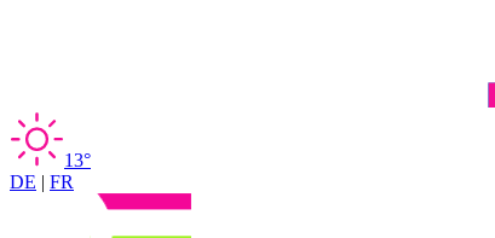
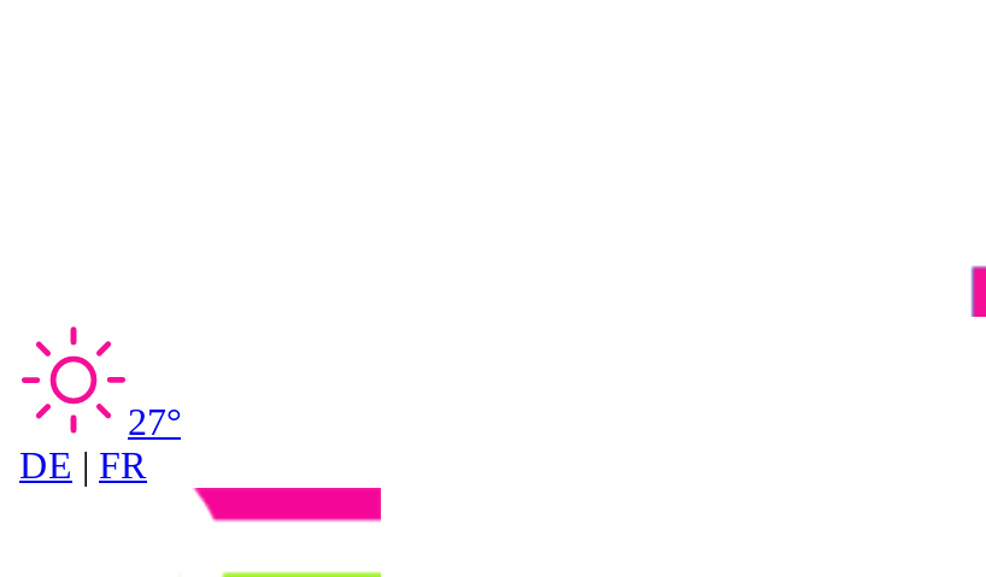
[64,150,91,170] 13° -> [128,401,181,442] 27°

